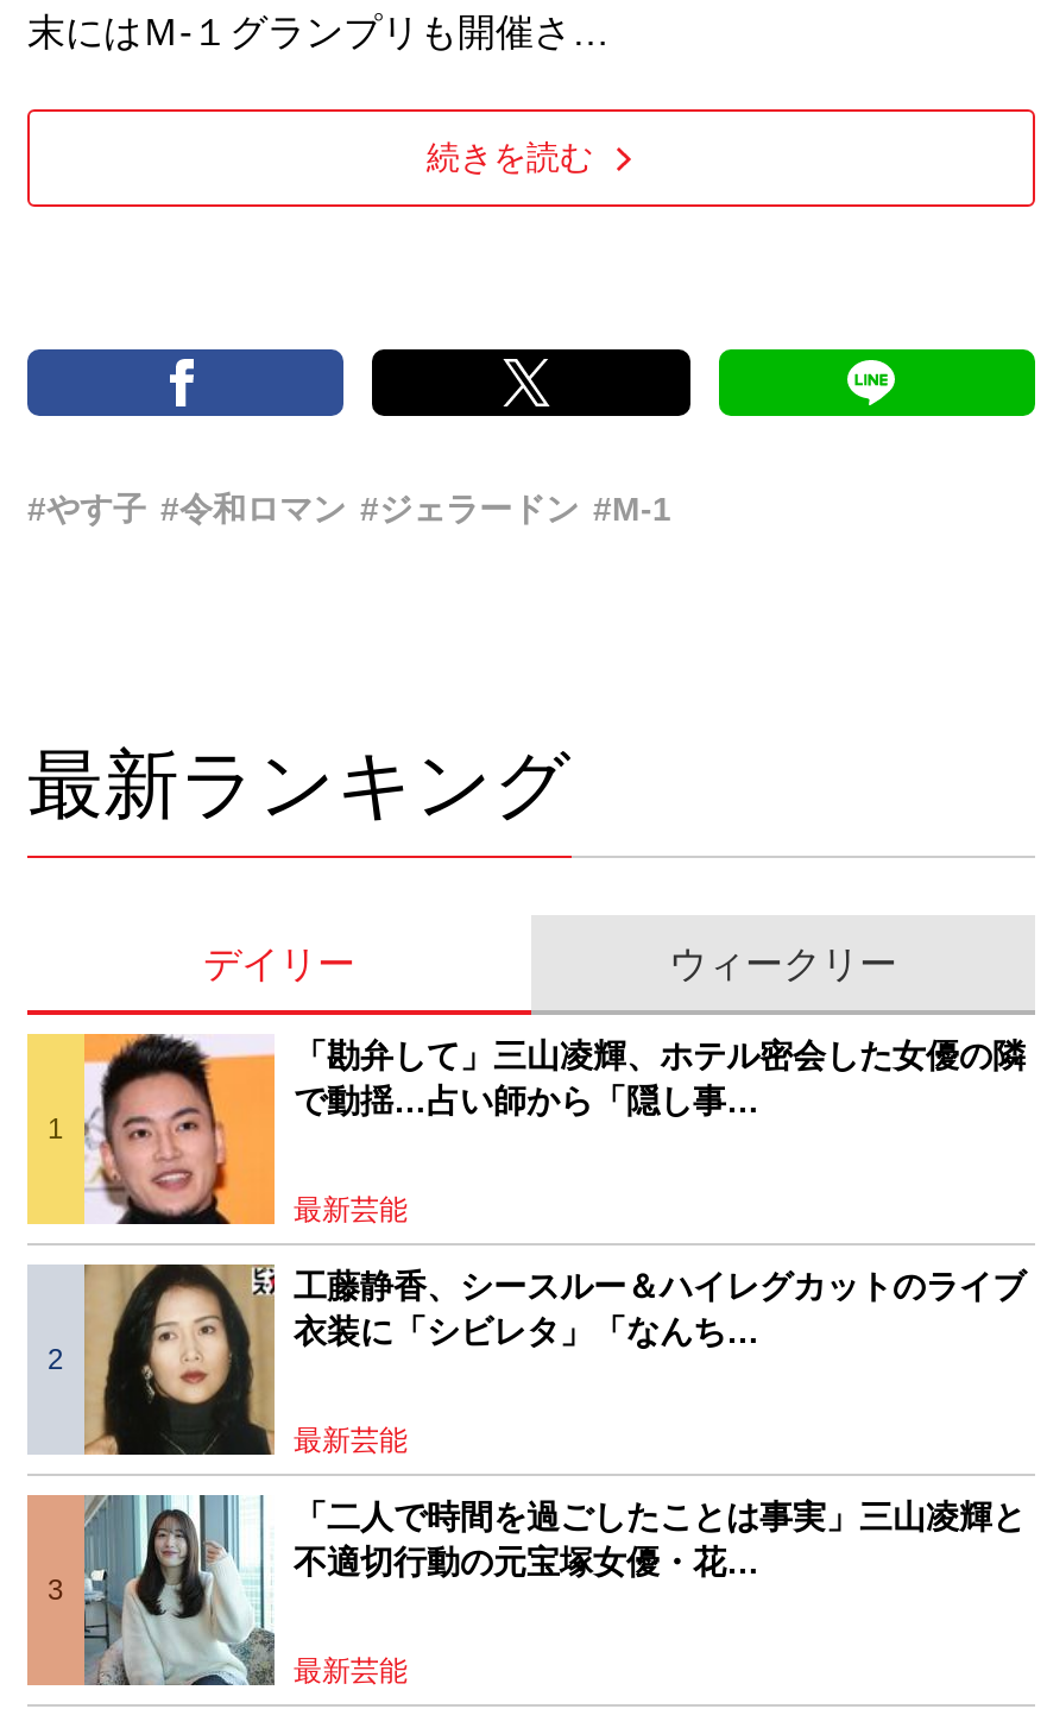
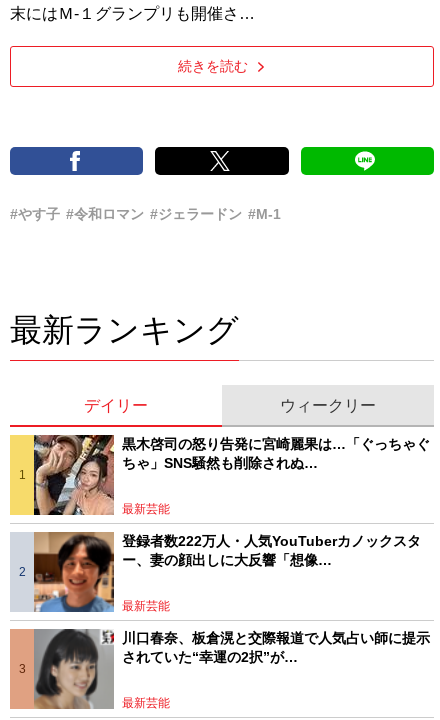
[82,1032,1026,1226] [image] | 「勘弁して」三山凌輝、ホテル密会した女優の隣 | で動揺…占い師から「隠し事… -> [33,434,430,516] [image] | 黒木啓司の怒り告発に宮崎麗果は…「ぐっちゃぐ | ちゃ」SNS騒然も削除されぬ…
[84,1262,1026,1457] [image] | 工藤静香、シースルー＆ハイレグカットのライブ | 衣装に「シビレタ」「なんち… -> [33,531,421,613] [image] | 登録者数222万人・人気YouTuberカノックスタ | ー、妻の顔出しに大反響「想像…
[84,1495,1026,1688] [image] | 「二人で時間を過ごしたことは事実」三山凌輝と | 不適切行動の元宝塚女優・花… -> [34,628,430,710] [image] | 川口春奈、板倉滉と交際報道で人気占い師に提示 | されていた“幸運の2択”が…

